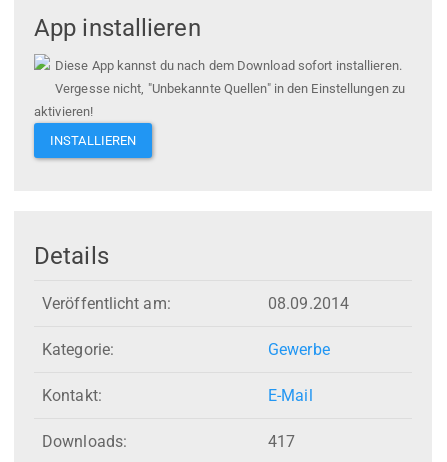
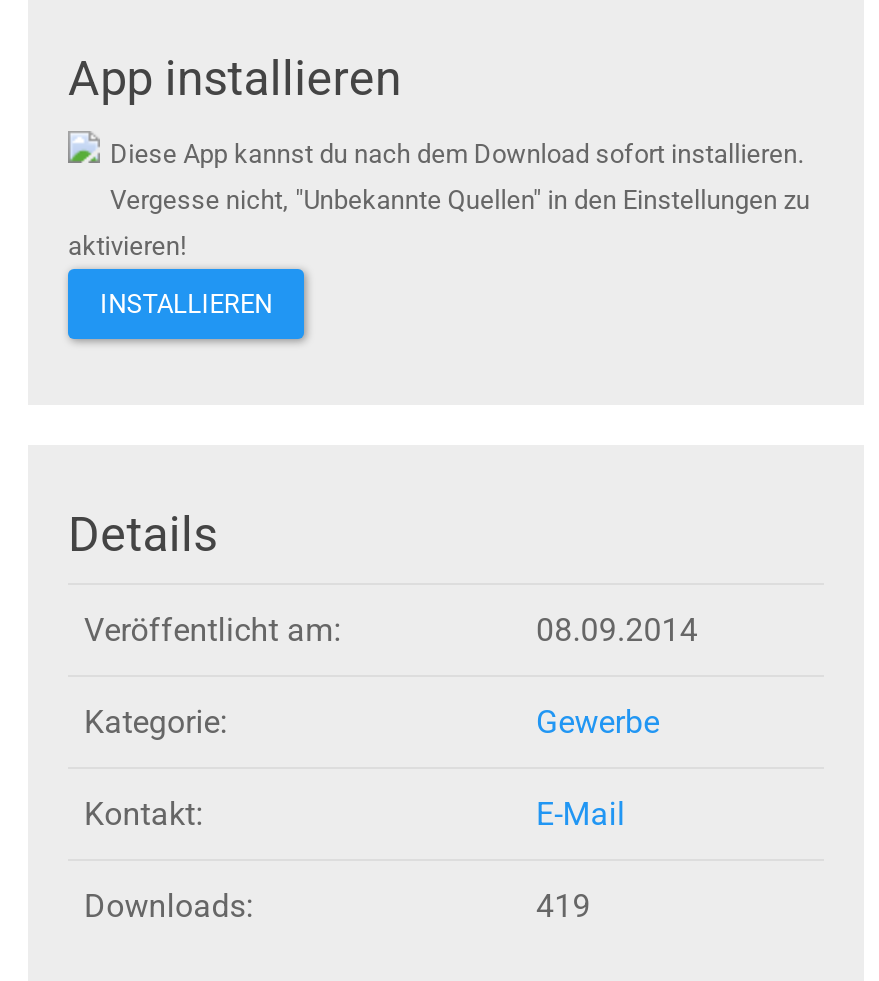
[268,432,295,451] 417 -> [536,887,591,925] 419

